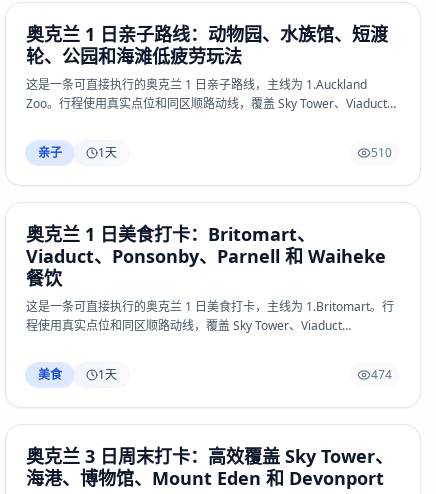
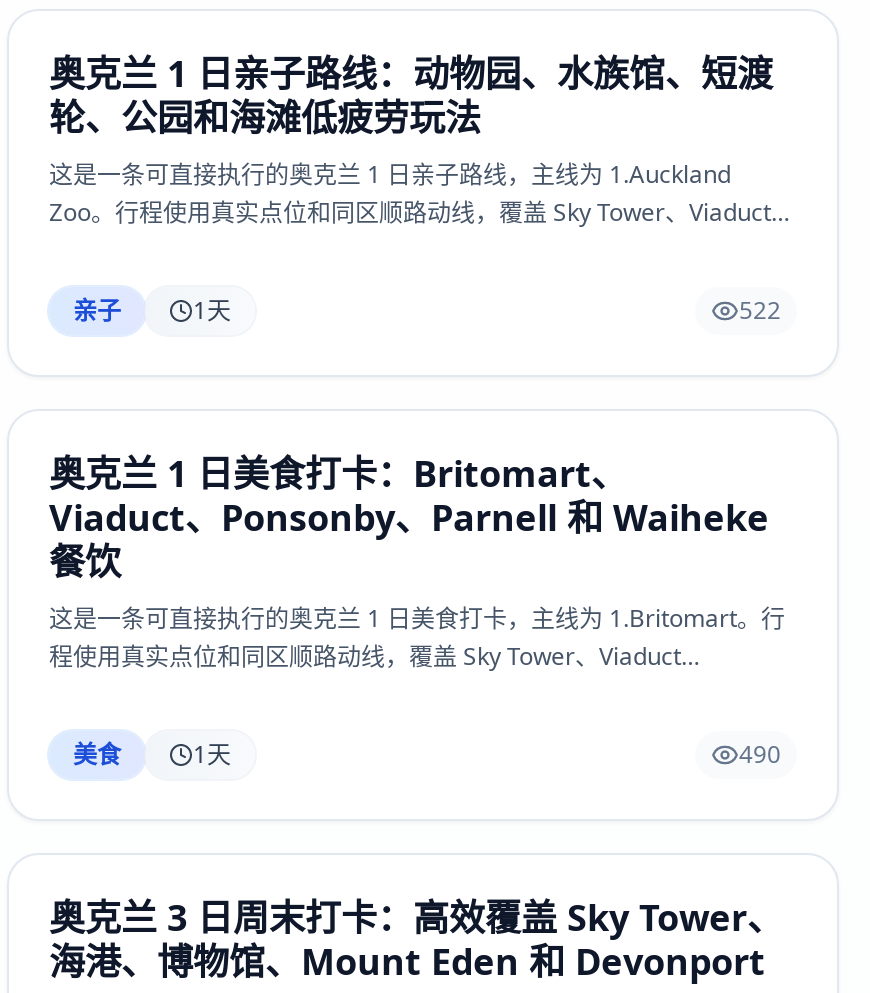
[371,144,392,161] 510 -> [739,293,781,327] 522
[371,366,392,383] 474 -> [739,737,781,771] 490

